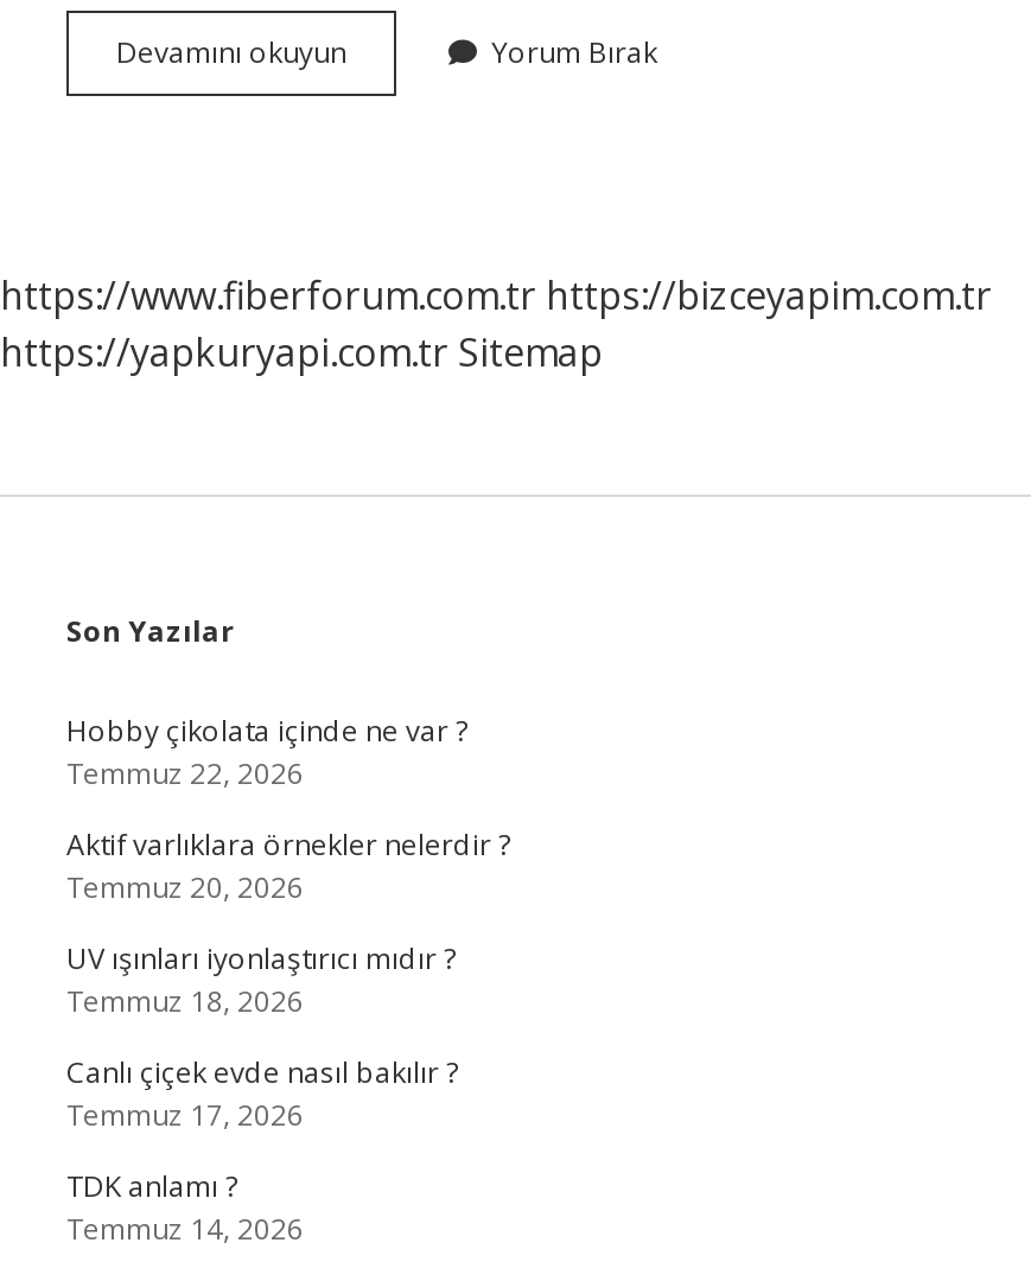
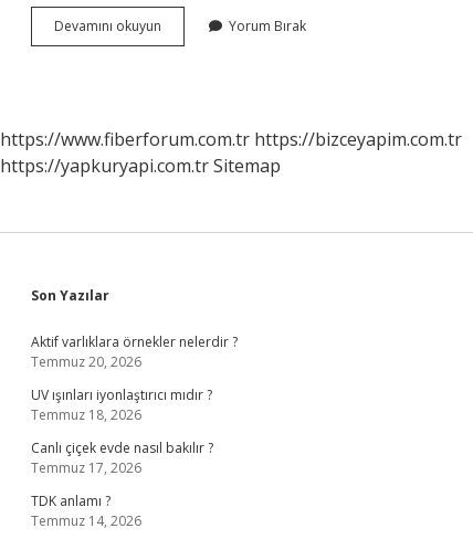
[66,710,467,793] Hobby çikolata içinde ne var ? | Temmuz 22, 2026 -> none

